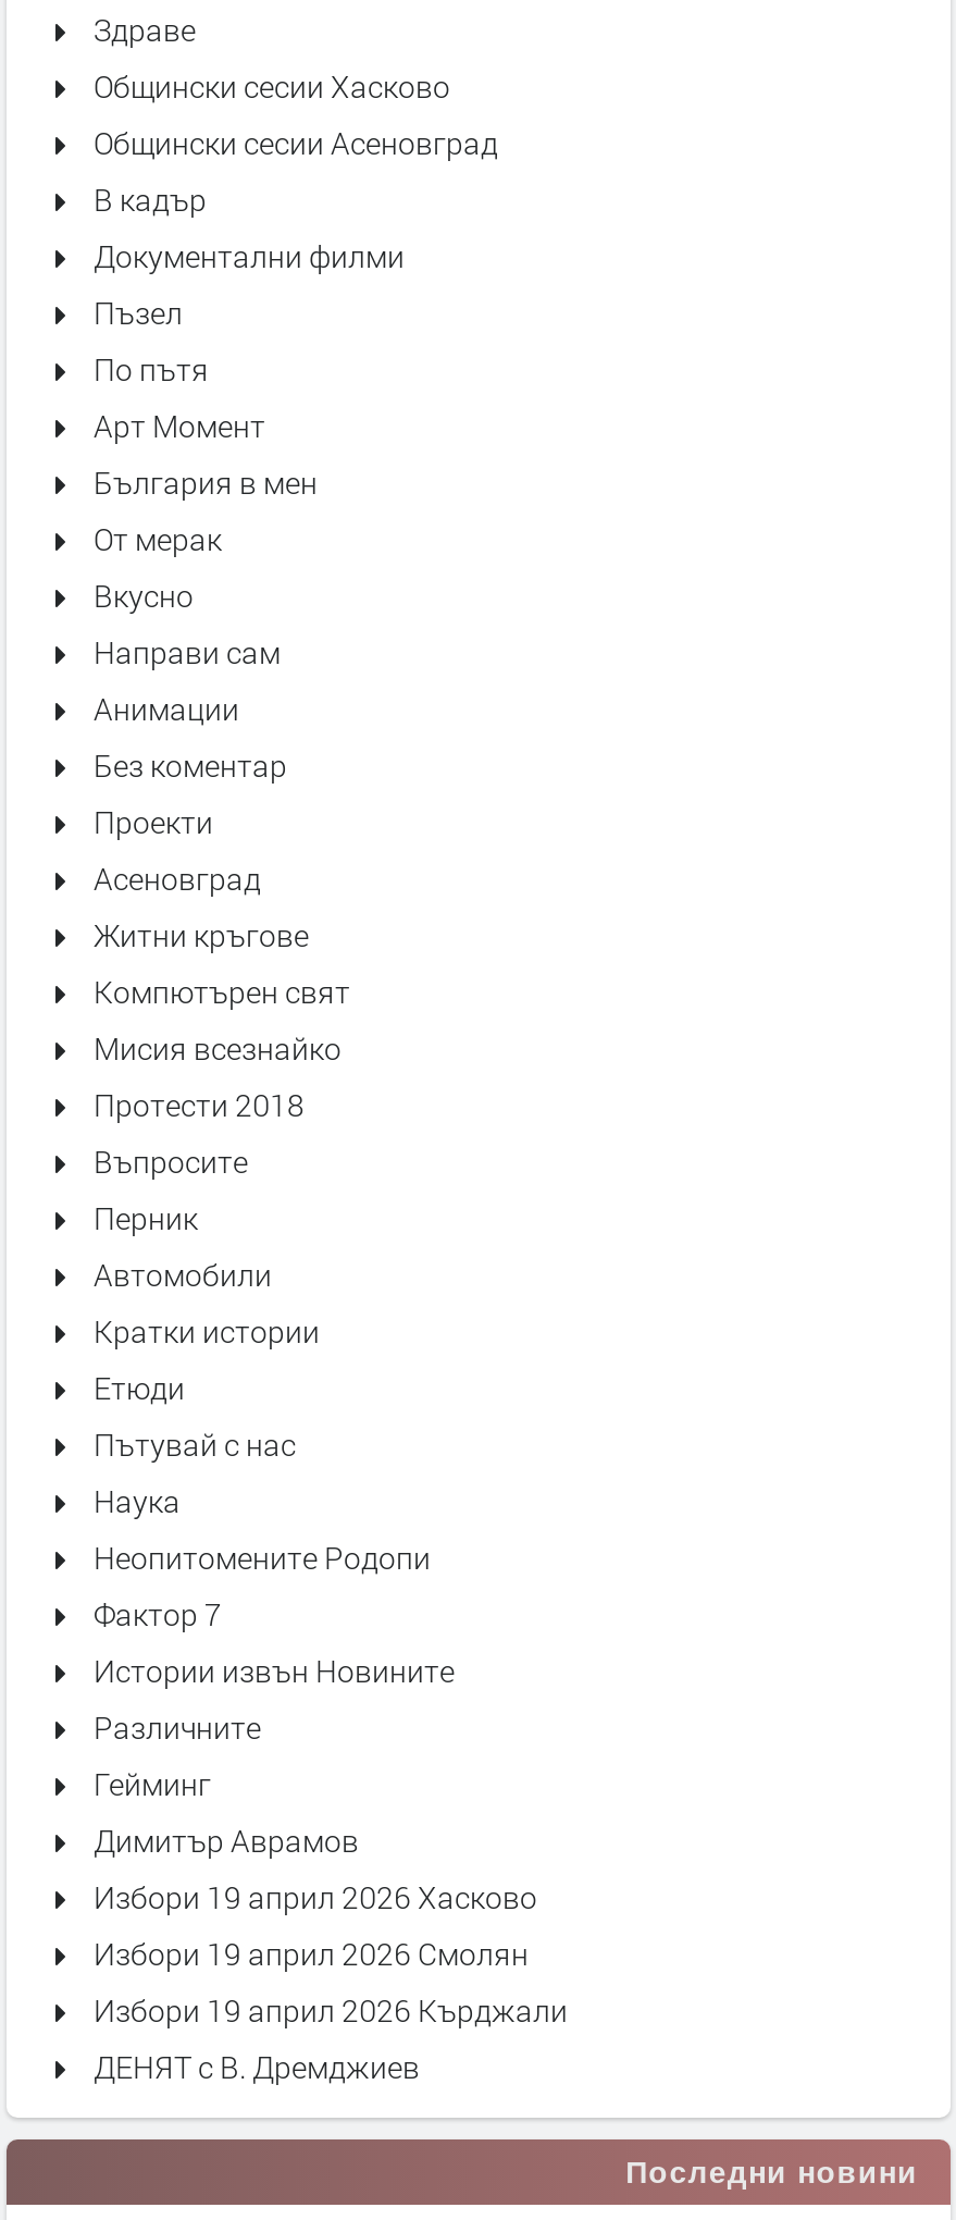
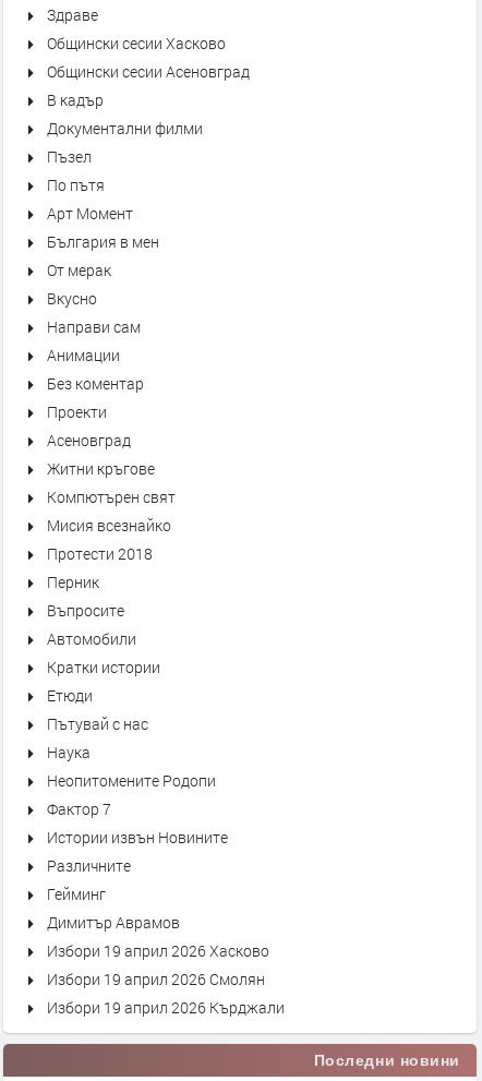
moved [94,1140,248,1182] -> [47,600,124,621]: Въпросите
[94,2046,420,2087] ДЕНЯТ с В. Дремджиев -> none

